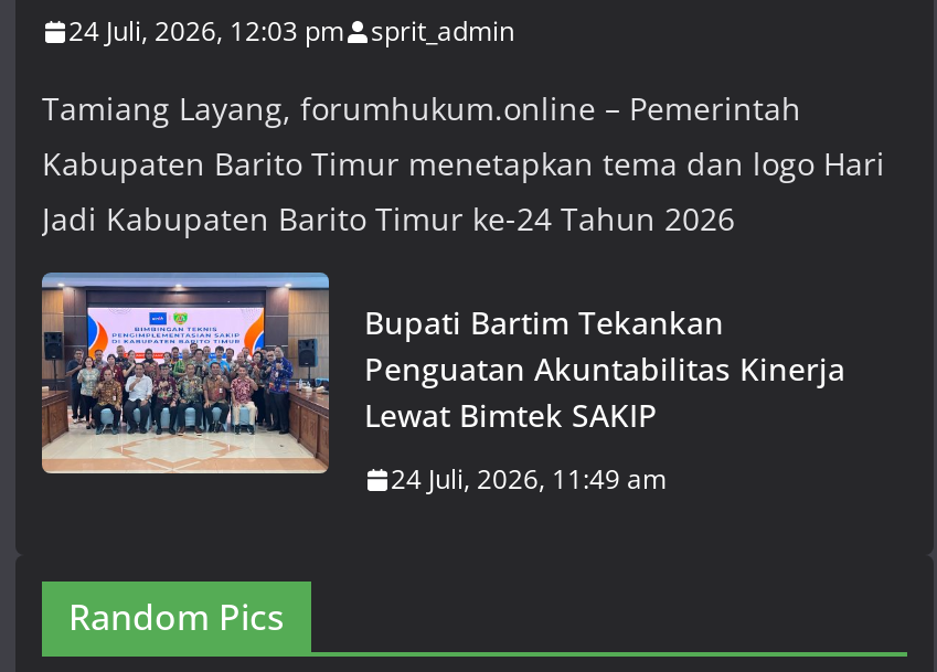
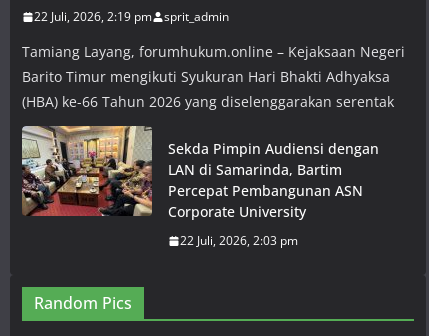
[68,13,514,51] 24 Juli, 2026, 12:03 pm sprit_admin -> [34,8,229,25] 22 Juli, 2026, 2:19 pm sprit_admin
[42,88,885,241] Tamiang Layang, forumhukum.online – Pemerintah | Kabupaten Barito Timur menetapkan tema dan logo Hari | Jadi Kabupaten Barito Timur ke-24 Tahun 2026 -> [22,42,405,111] Tamiang Layang, forumhukum.online – Kejaksaan Negeri | Barito Timur mengikuti Syukuran Hari Bhakti Adhyaksa | (HBA) ke-66 Tahun 2026 yang diselenggarakan serentak
[40,270,845,476] [image] | Bupati Bartim Tekankan | Penguatan Akuntabilitas Kinerja | Lewat Bimtek SAKIP -> [21,139,379,221] [image] | Sekda Pimpin Audiensi dengan | LAN di Samarinda, Bartim | Percepat Pembangunan ASN | Corporate University
[391,461,667,499] 24 Juli, 2026, 11:49 am -> [180,232,298,249] 22 Juli, 2026, 2:03 pm

